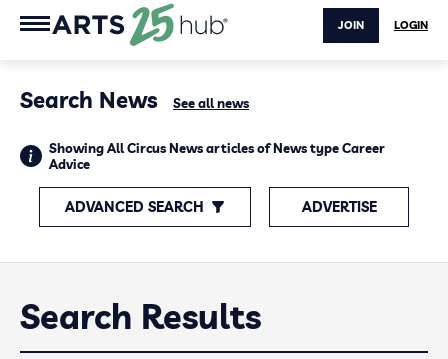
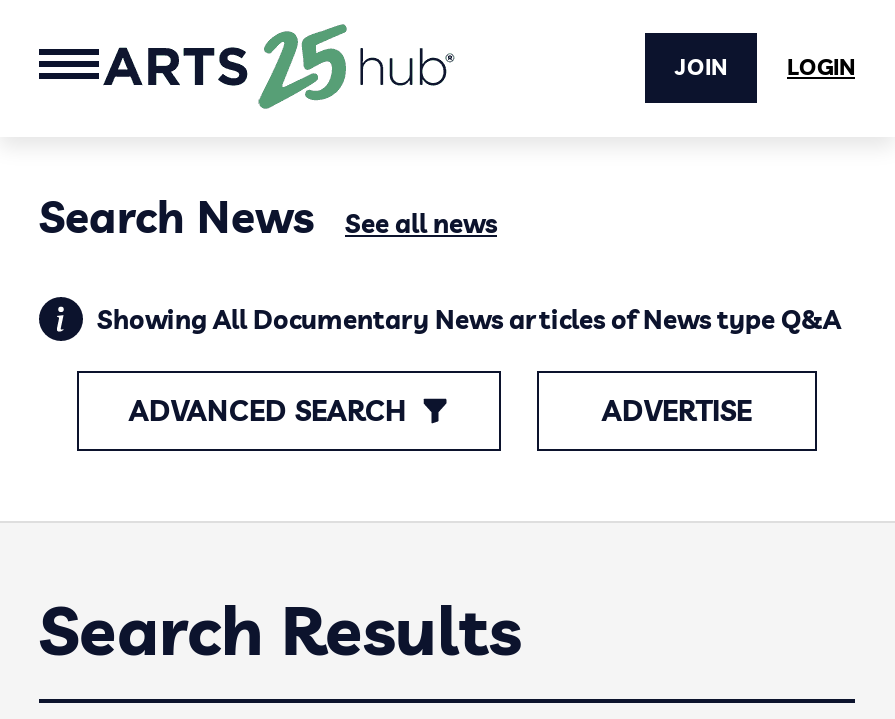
[49,140,385,172] Showing All Circus News articles of News type Career | Advice -> [97,303,841,335] Showing All Documentary News articles of News type Q&A

